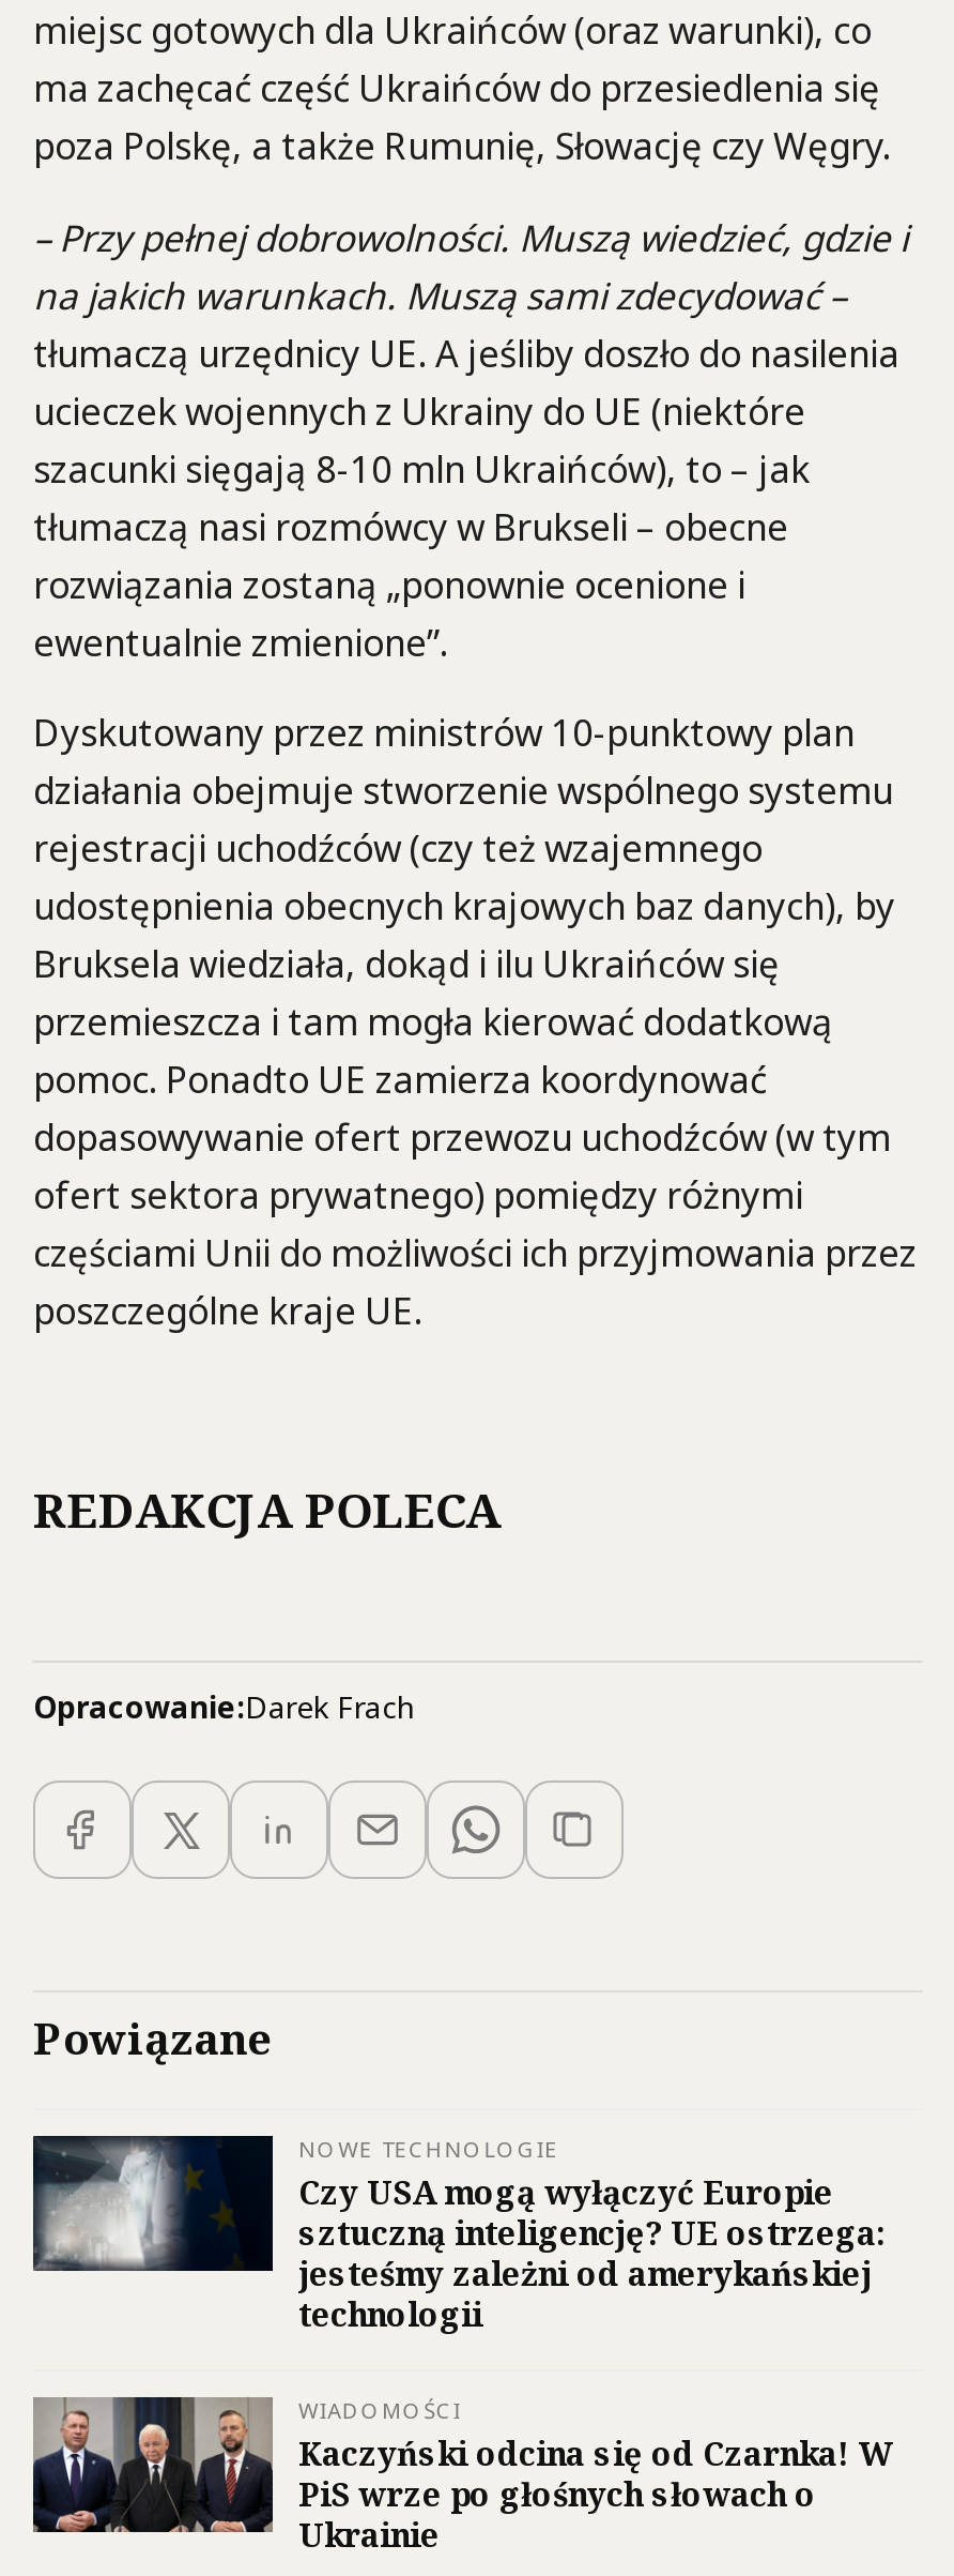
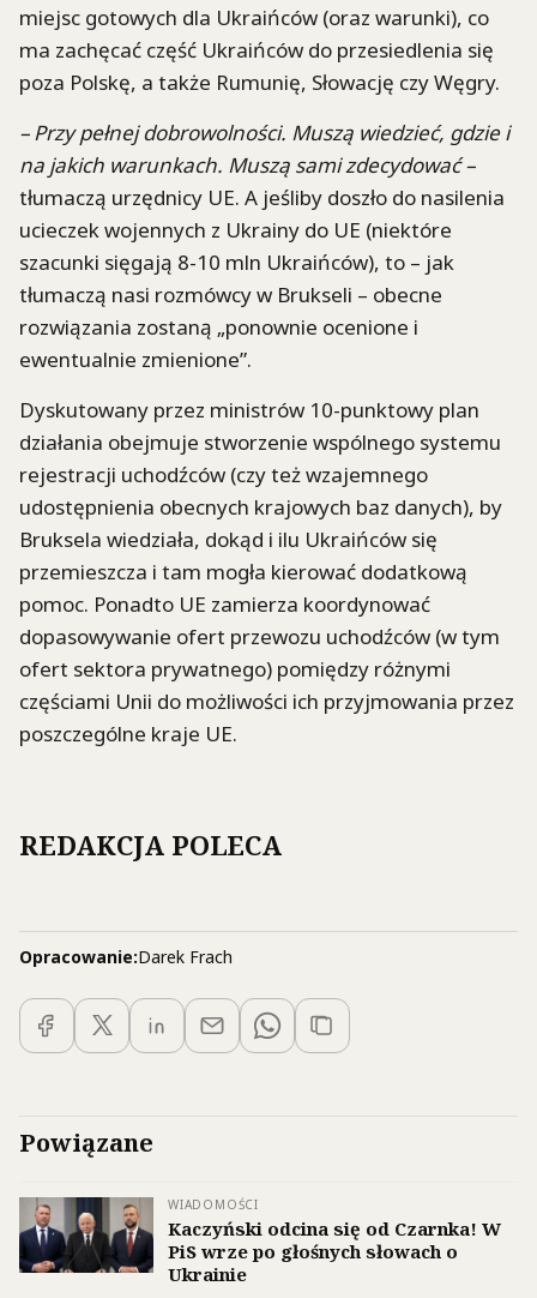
[33,2134,884,2335] [image] | NOWE TECHNOLOGIE | Czy USA mogą wyłączyć Europie | sztuczną inteligencję? UE ostrzega: | jesteśmy zależni od amerykańskiej | technologii -> none

